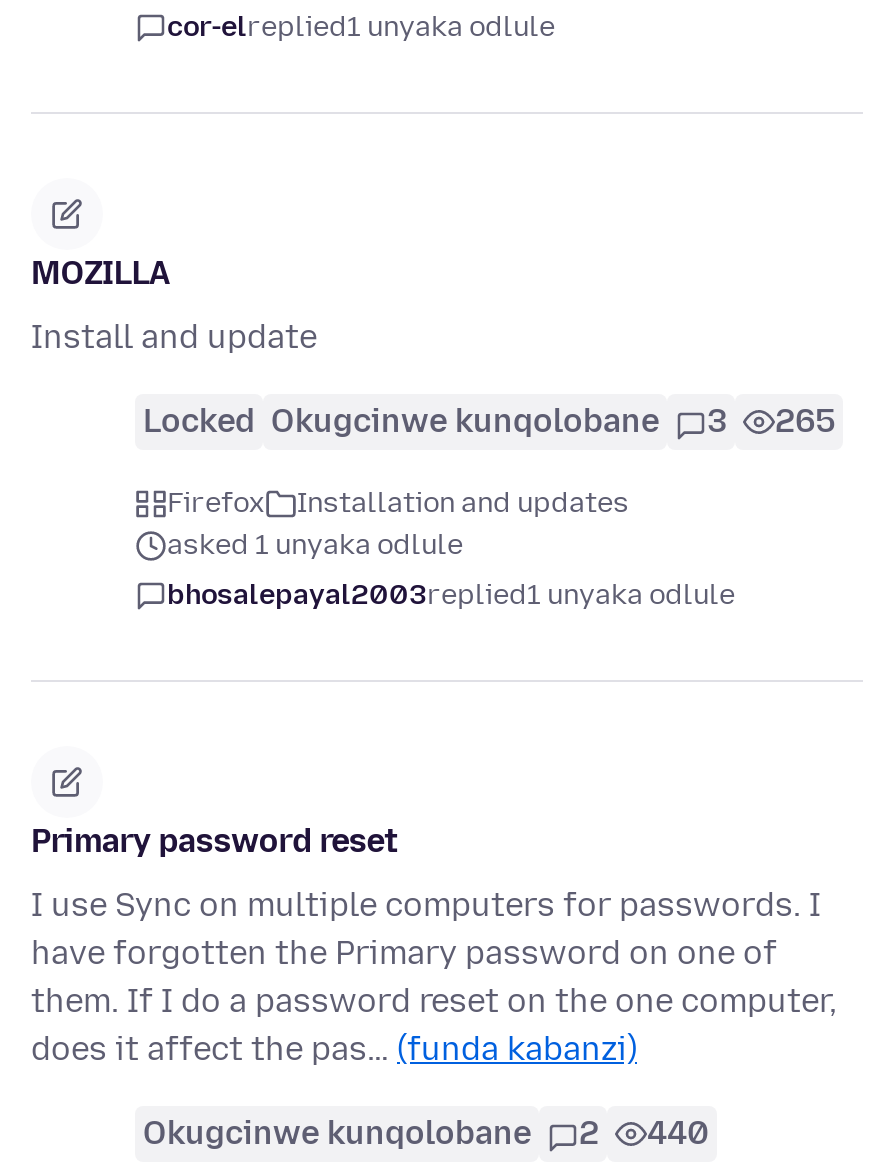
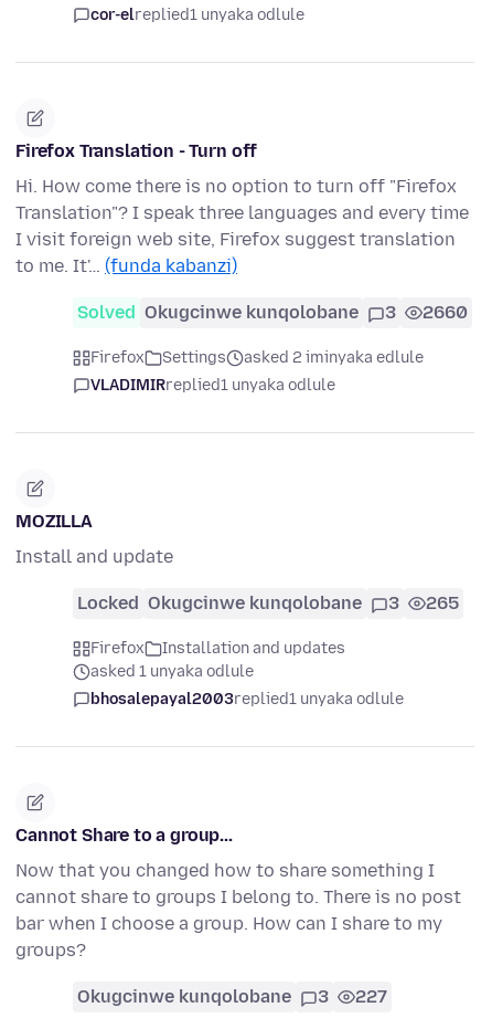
none -> [15,141,469,395] Firefox Translation - Turn off | Hi. How come there is no option to turn off "Firefox | Translation"? I speak three languages and every time | I visit foreign web site, Firefox suggest translation | to me. It'… (funda kabanzi) | Solved Okugcinwe kunqolobane | 3 | 2660 | Firefox | Settings | asked 2 iminyaka edlule | VLADIMIRreplied 1 unyaka odlule
[31,823,398,861] Primary password reset -> [15,825,233,846] Cannot Share to a group...
[31,887,837,1069] I use Sync on multiple computers for passwords. I | have forgotten the Primary password on one of | them. If I do a password reset on the one computer, | does it affect the pas… (funda kabanzi) -> [15,860,461,961] Now that you changed how to share something I | cannot share to groups I belong to. There is no post | bar when I choose a group. How can I share to my | groups?
[579,1115,599,1153] 2 -> [318,986,329,1007] 3
[647,1115,709,1153] 440 -> [355,986,387,1007] 227

